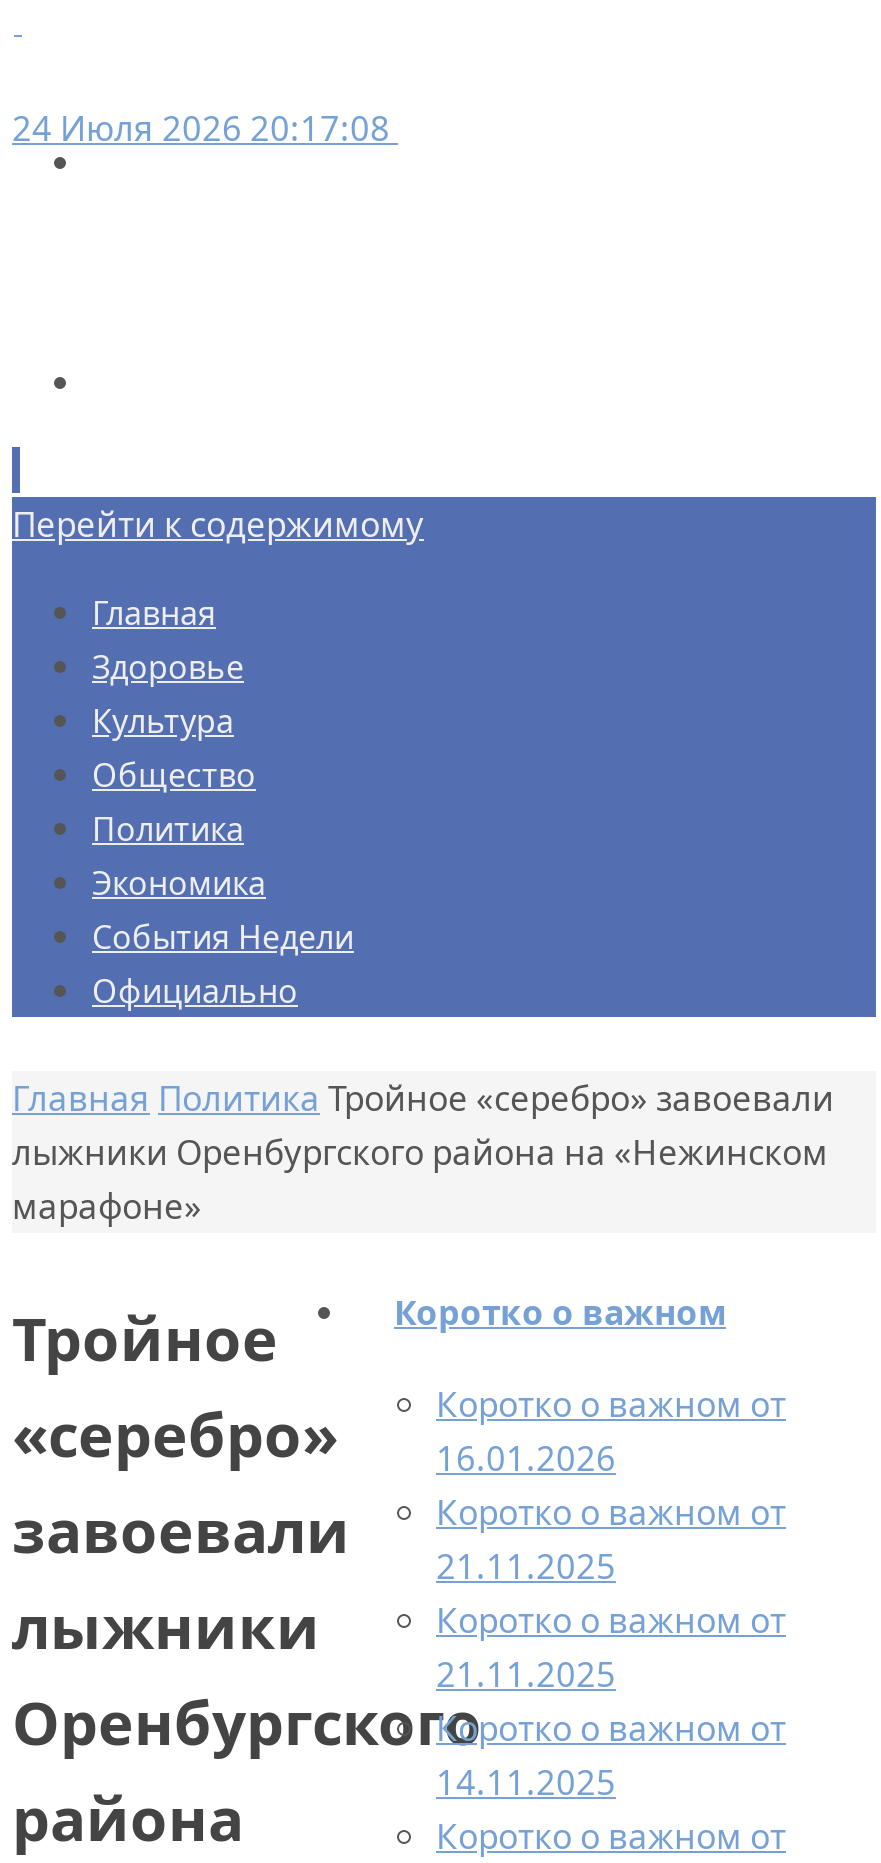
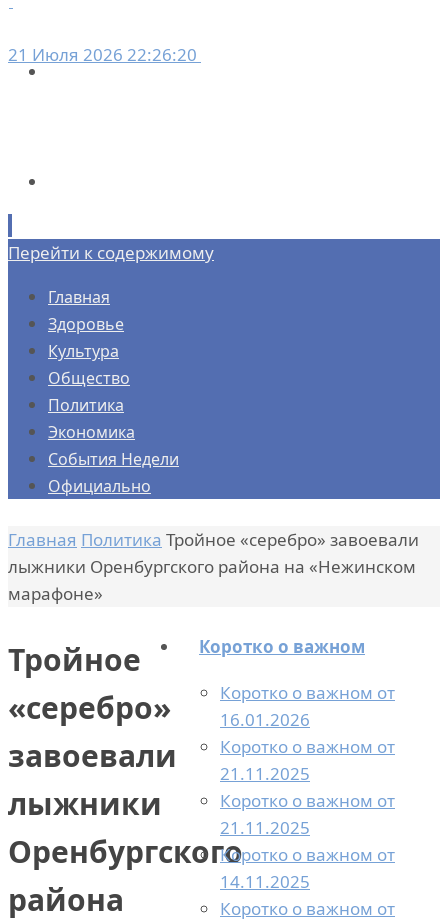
[12,105,390,151] 24 Июля 2026 20:17:08 -> [8,43,197,66] 21 Июля 2026 22:26:20

